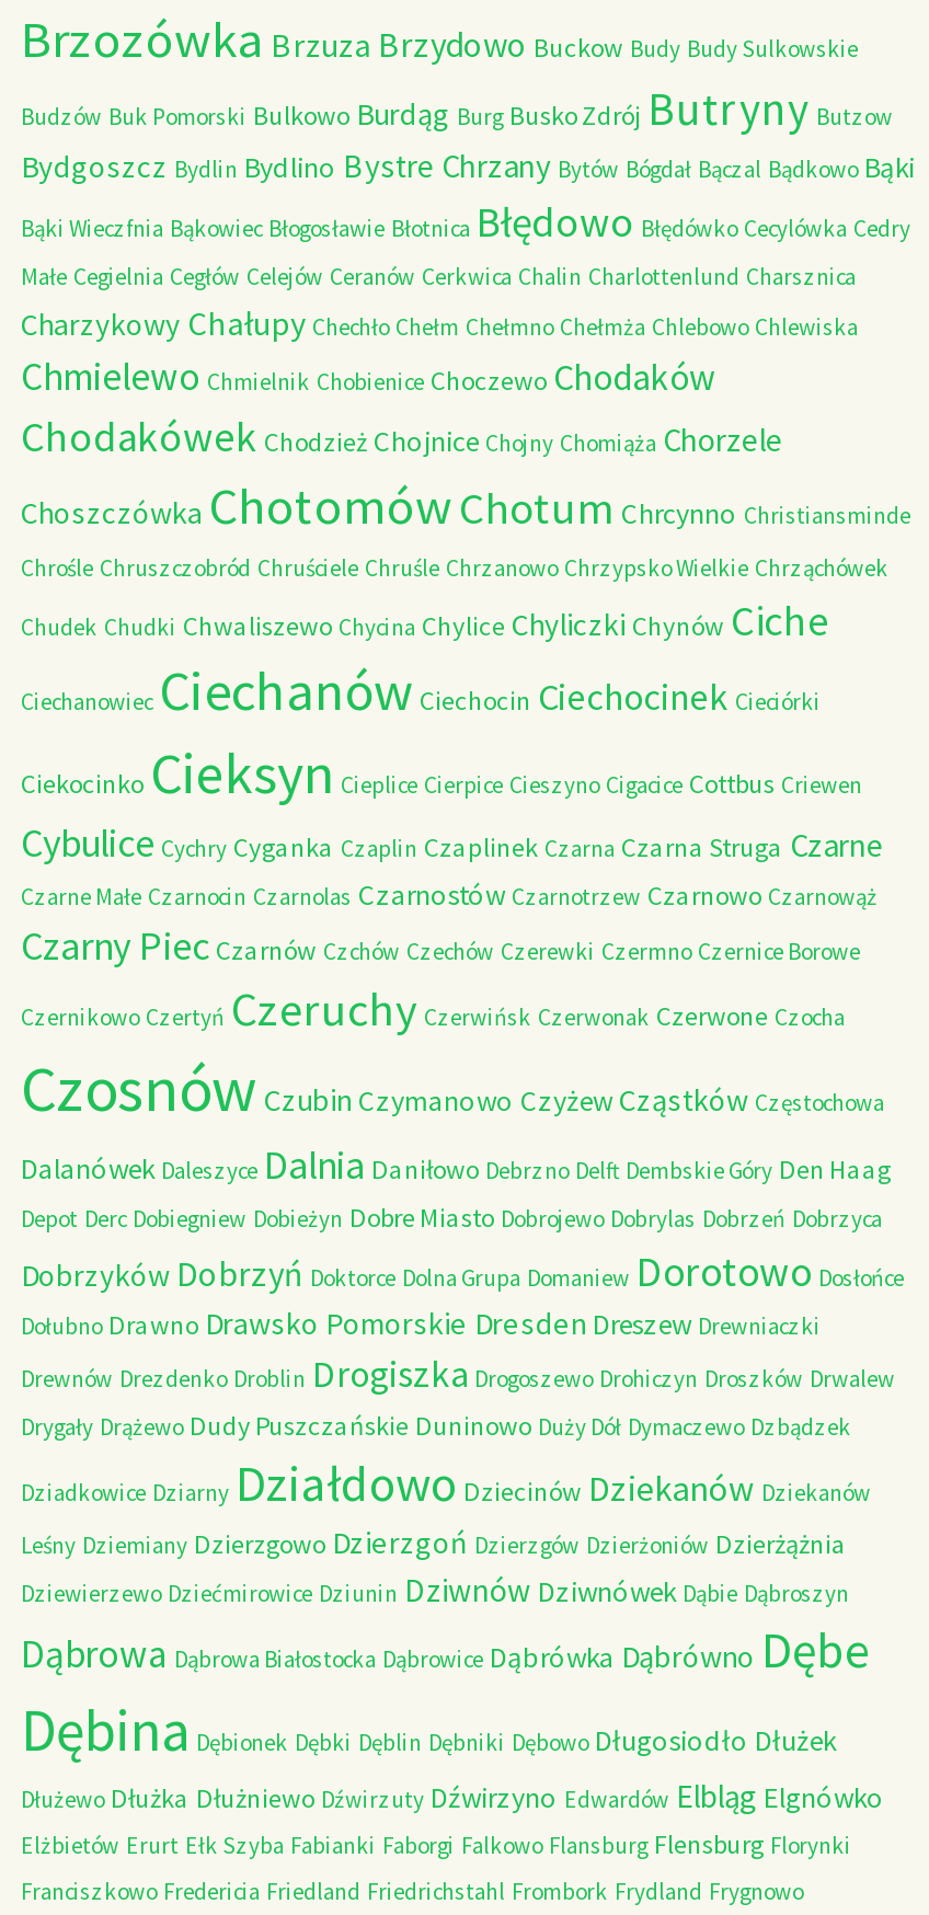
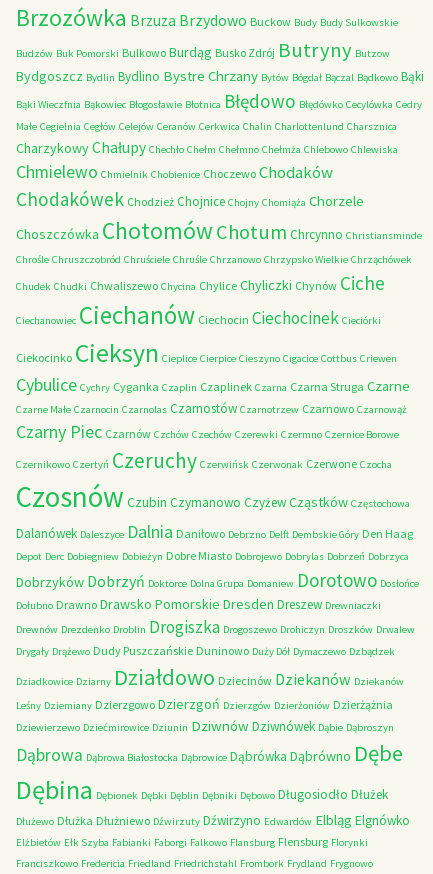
[21,81,893,138] Budzów Buk Pomorski Bulkowo Burdąg Burg Busko Zdrój Butryny Butzow -> [16,37,390,63] Budzów Buk Pomorski Bulkowo Burdąg Busko Zdrój Butryny Butzow
[21,1827,851,1860] Elżbietów Erurt Ełk Szyba Fabianki Faborgi Falkowo Flansburg Flensburg Florynki -> [16,834,368,849] Elżbietów Ełk Szyba Fabianki Faborgi Falkowo Flansburg Flensburg Florynki

